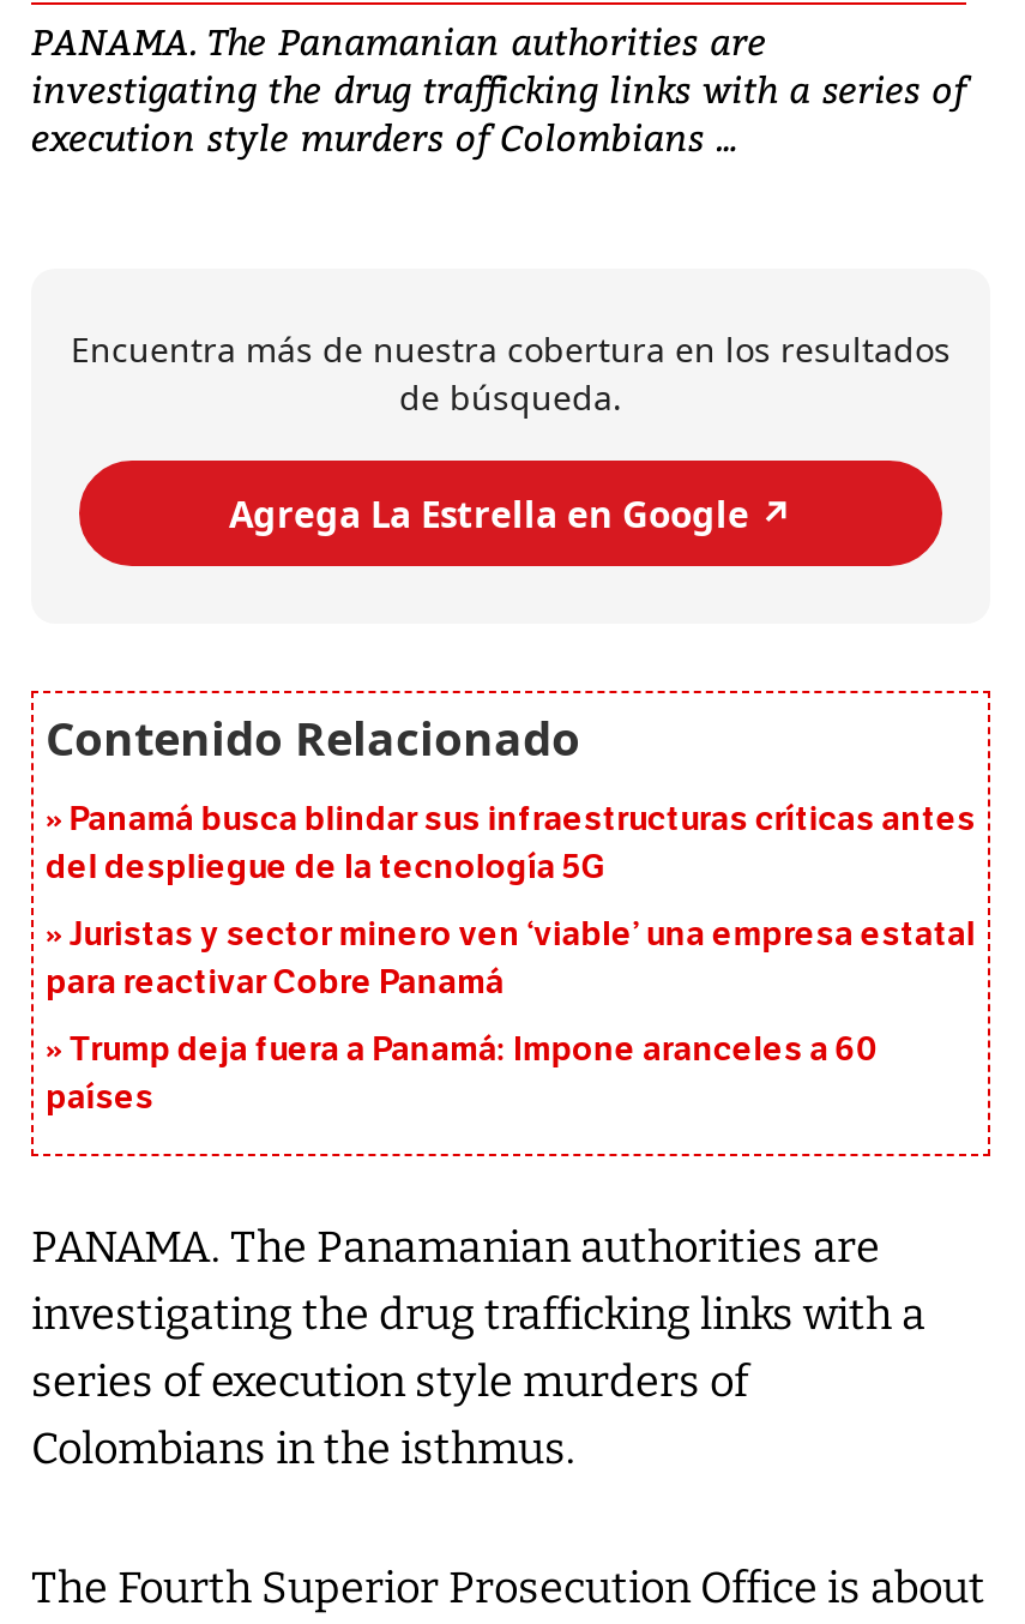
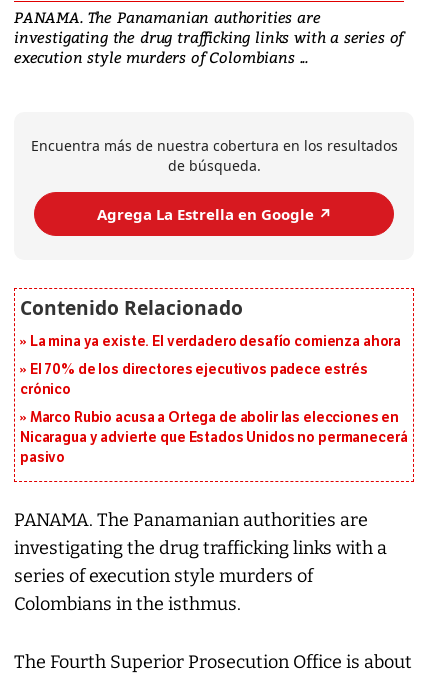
[46,800,976,889] Panamá busca blindar sus infraestructuras críticas antes | del despliegue de la tecnología 5G -> [30,333,401,350] La mina ya existe. El verdadero desafío comienza ahora
[46,915,975,1004] Juristas y sector minero ven ‘viable’ una empresa estatal | para reactivar Cobre Panamá -> [20,361,368,398] El 70% de los directores ejecutivos padece estrés | crónico
[46,1030,878,1119] Trump deja fuera a Panamá: Impone aranceles a 60 | países -> [20,409,407,466] Marco Rubio acusa a Ortega de abolir las elecciones en | Nicaragua y advierte que Estados Unidos no permanecerá | pasivo

